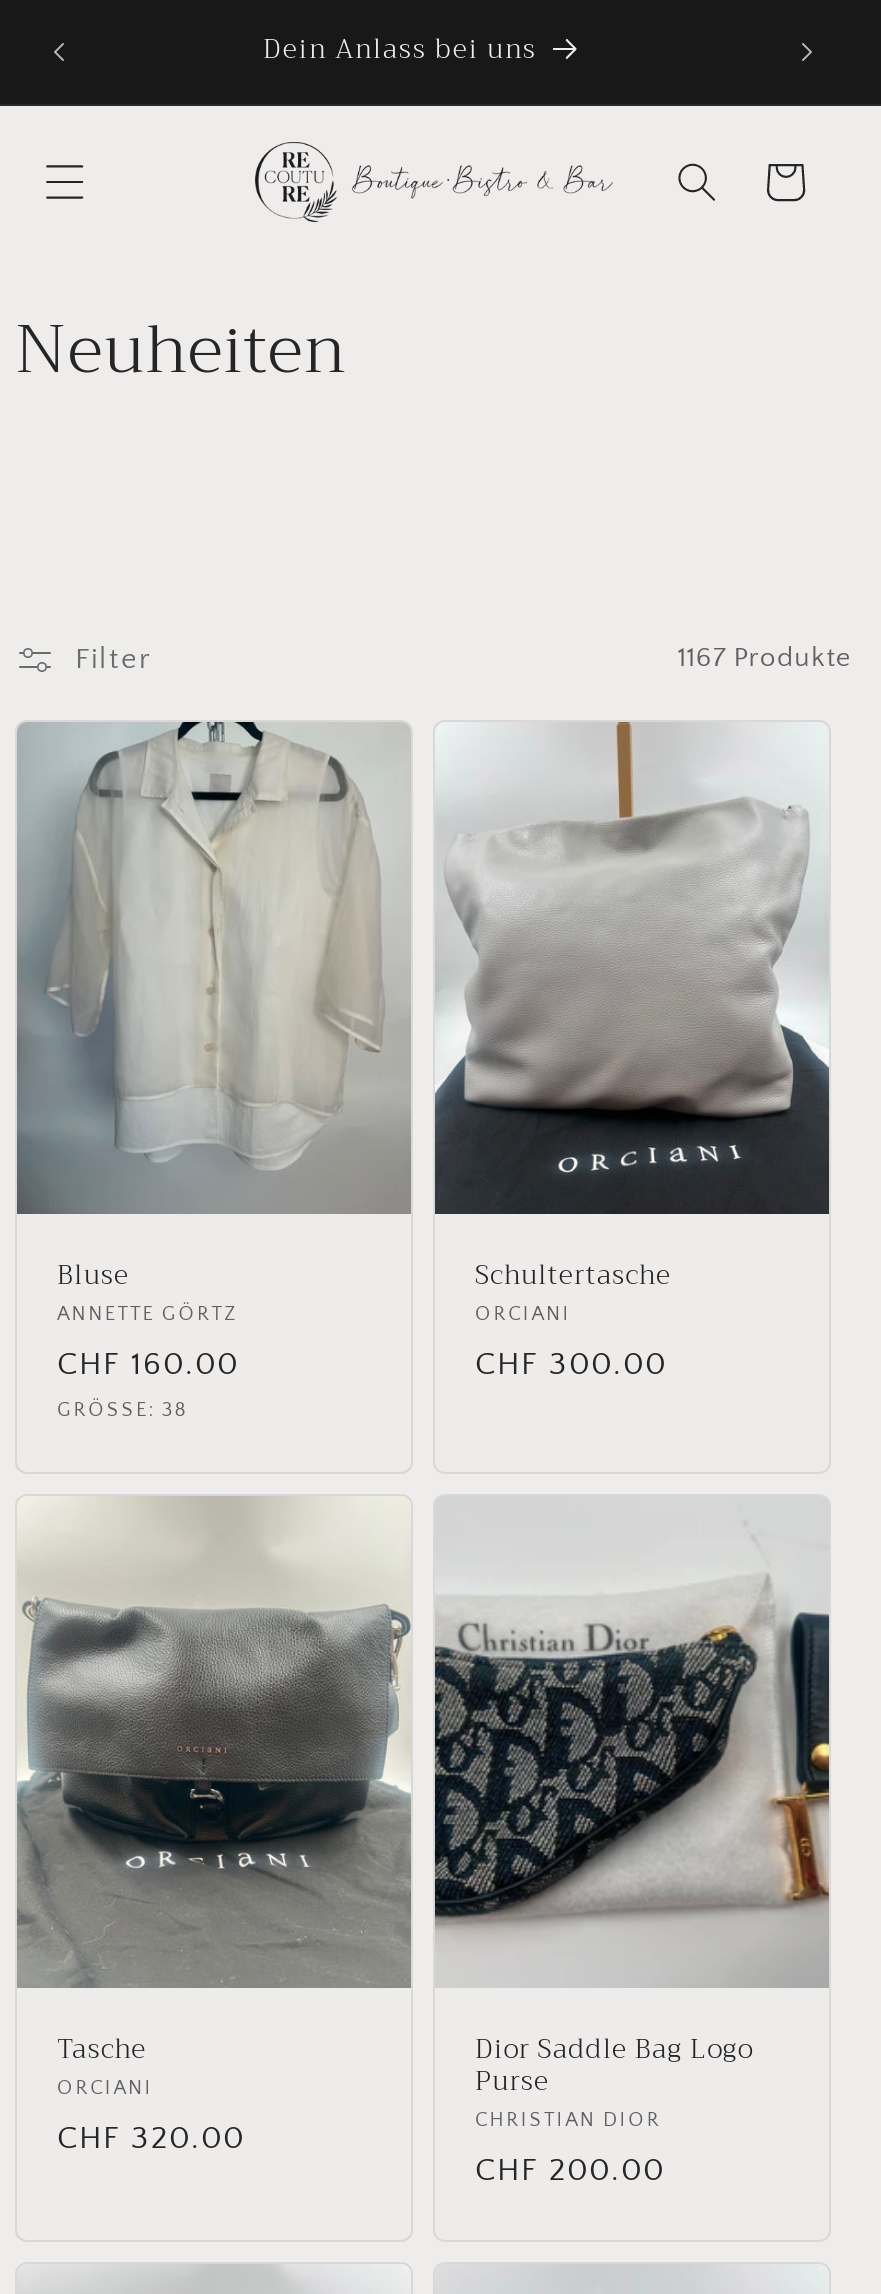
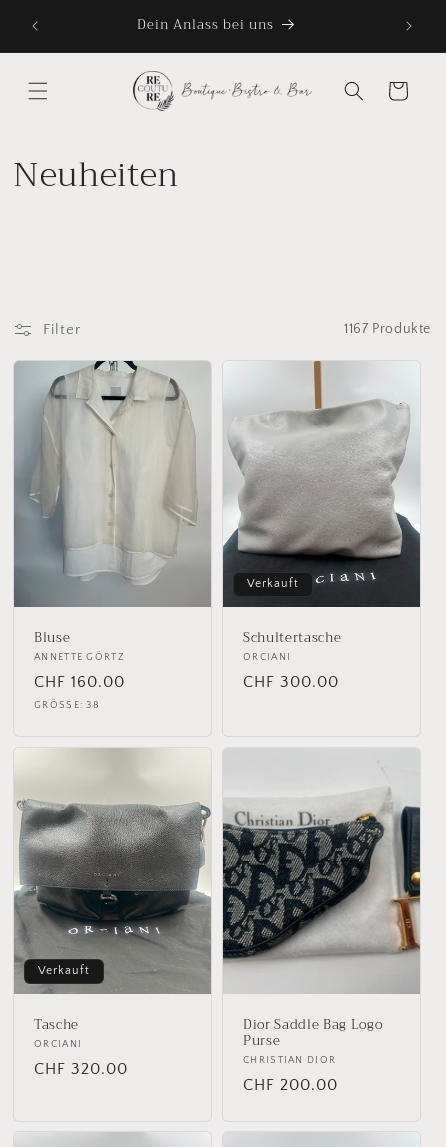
none -> [247,577,299,590] Verkauft
none -> [38,964,90,977] Verkauft

